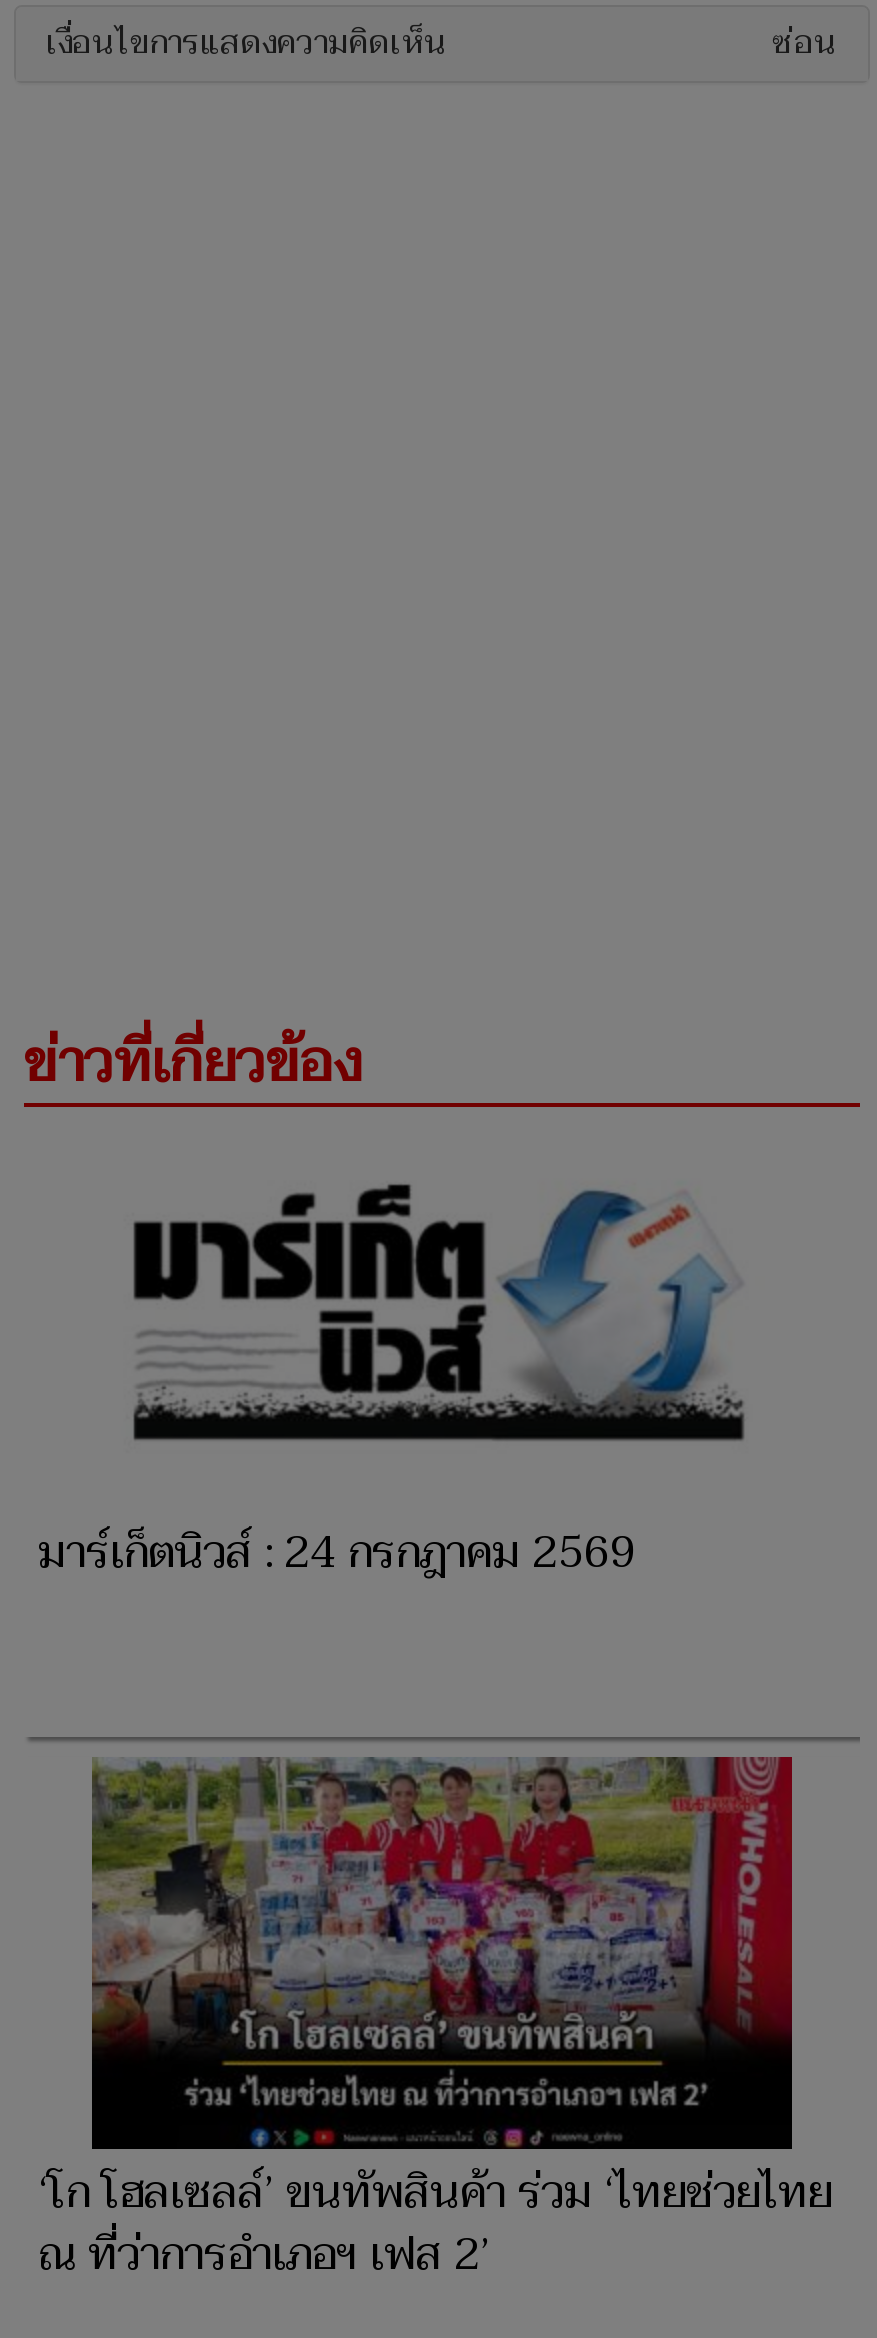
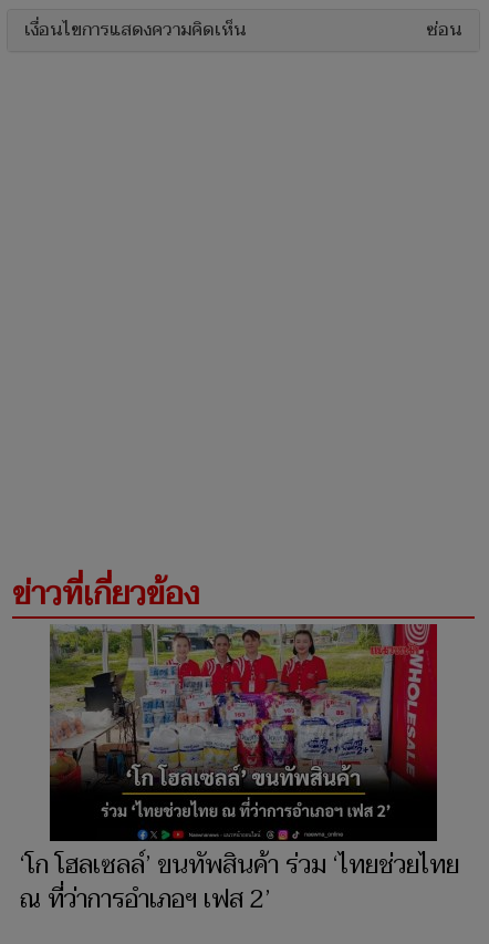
[38,1183,746,1590] [image] | มาร์เก็ตนิวส์ : 24 กรกฎาคม 2569 -> none

